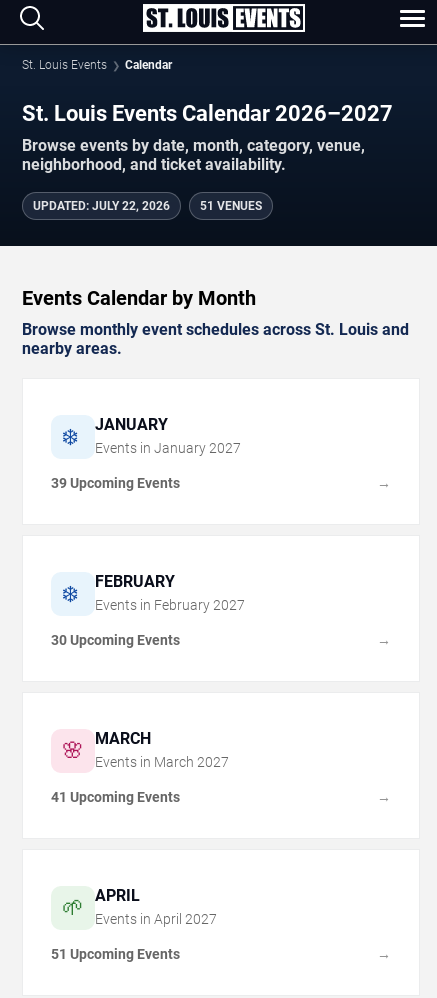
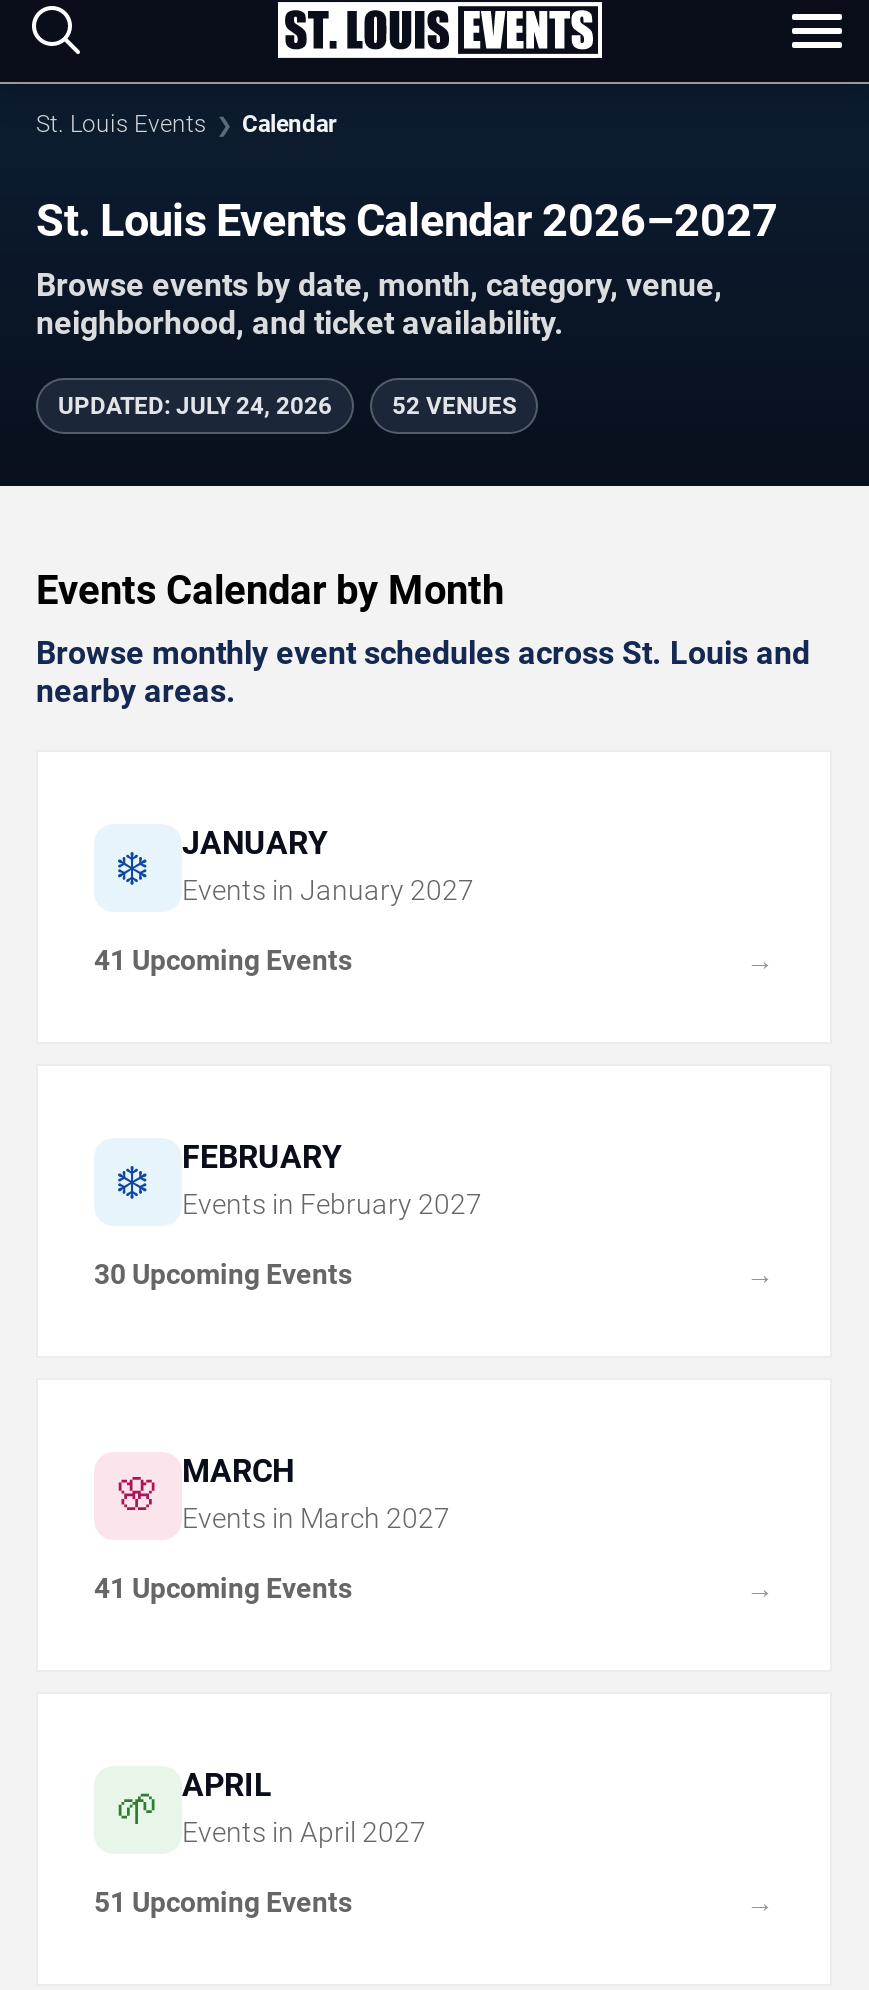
[33,198,170,212] UPDATED: JULY 22, 2026 -> [58,391,332,419] UPDATED: JULY 24, 2026
[200,198,262,212] 51 VENUES -> [392,391,516,419] 52 VENUES
[51,474,180,490] 39 Upcoming Events -> [94,943,352,975] 41 Upcoming Events

